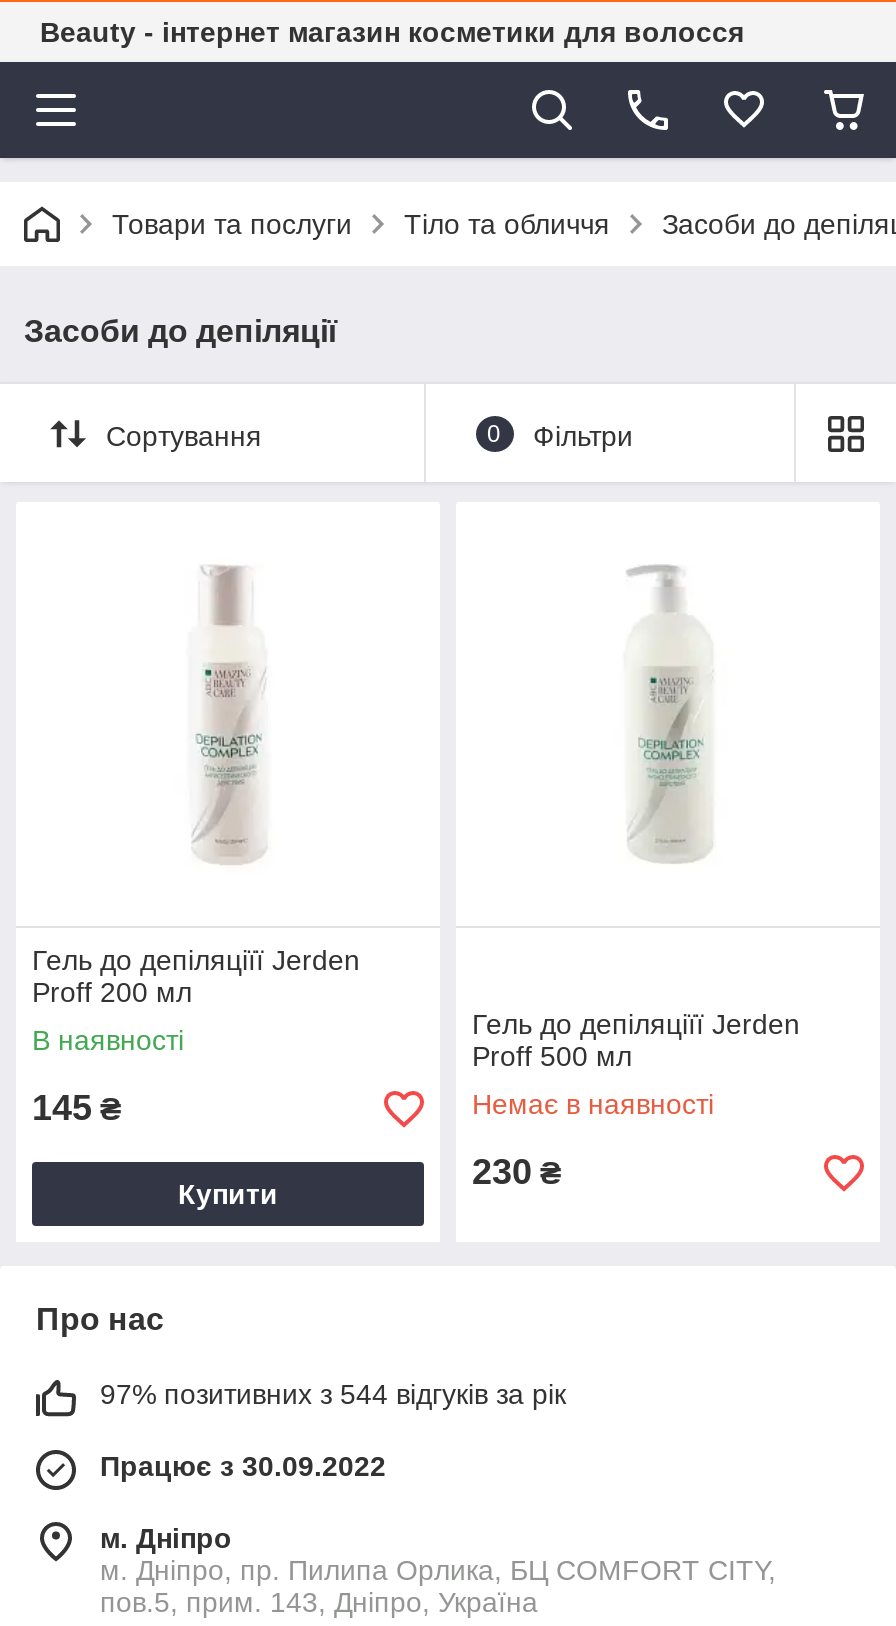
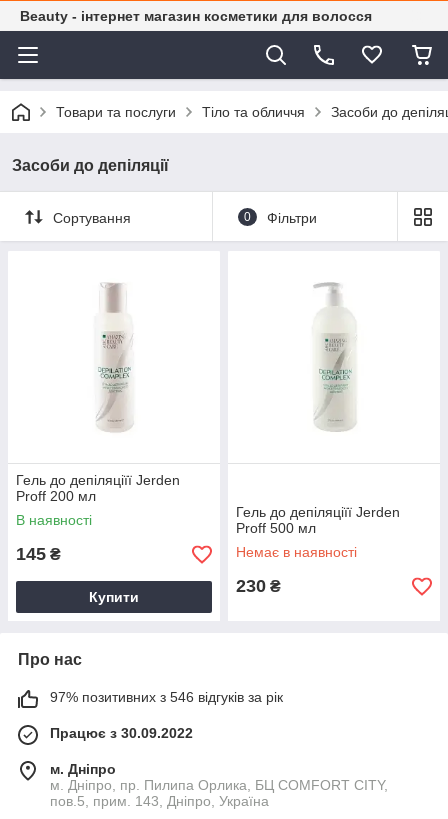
[100,1378,566,1410] 97% позитивних з 544 відгуків за рік -> [50,689,283,705] 97% позитивних з 546 відгуків за рік

